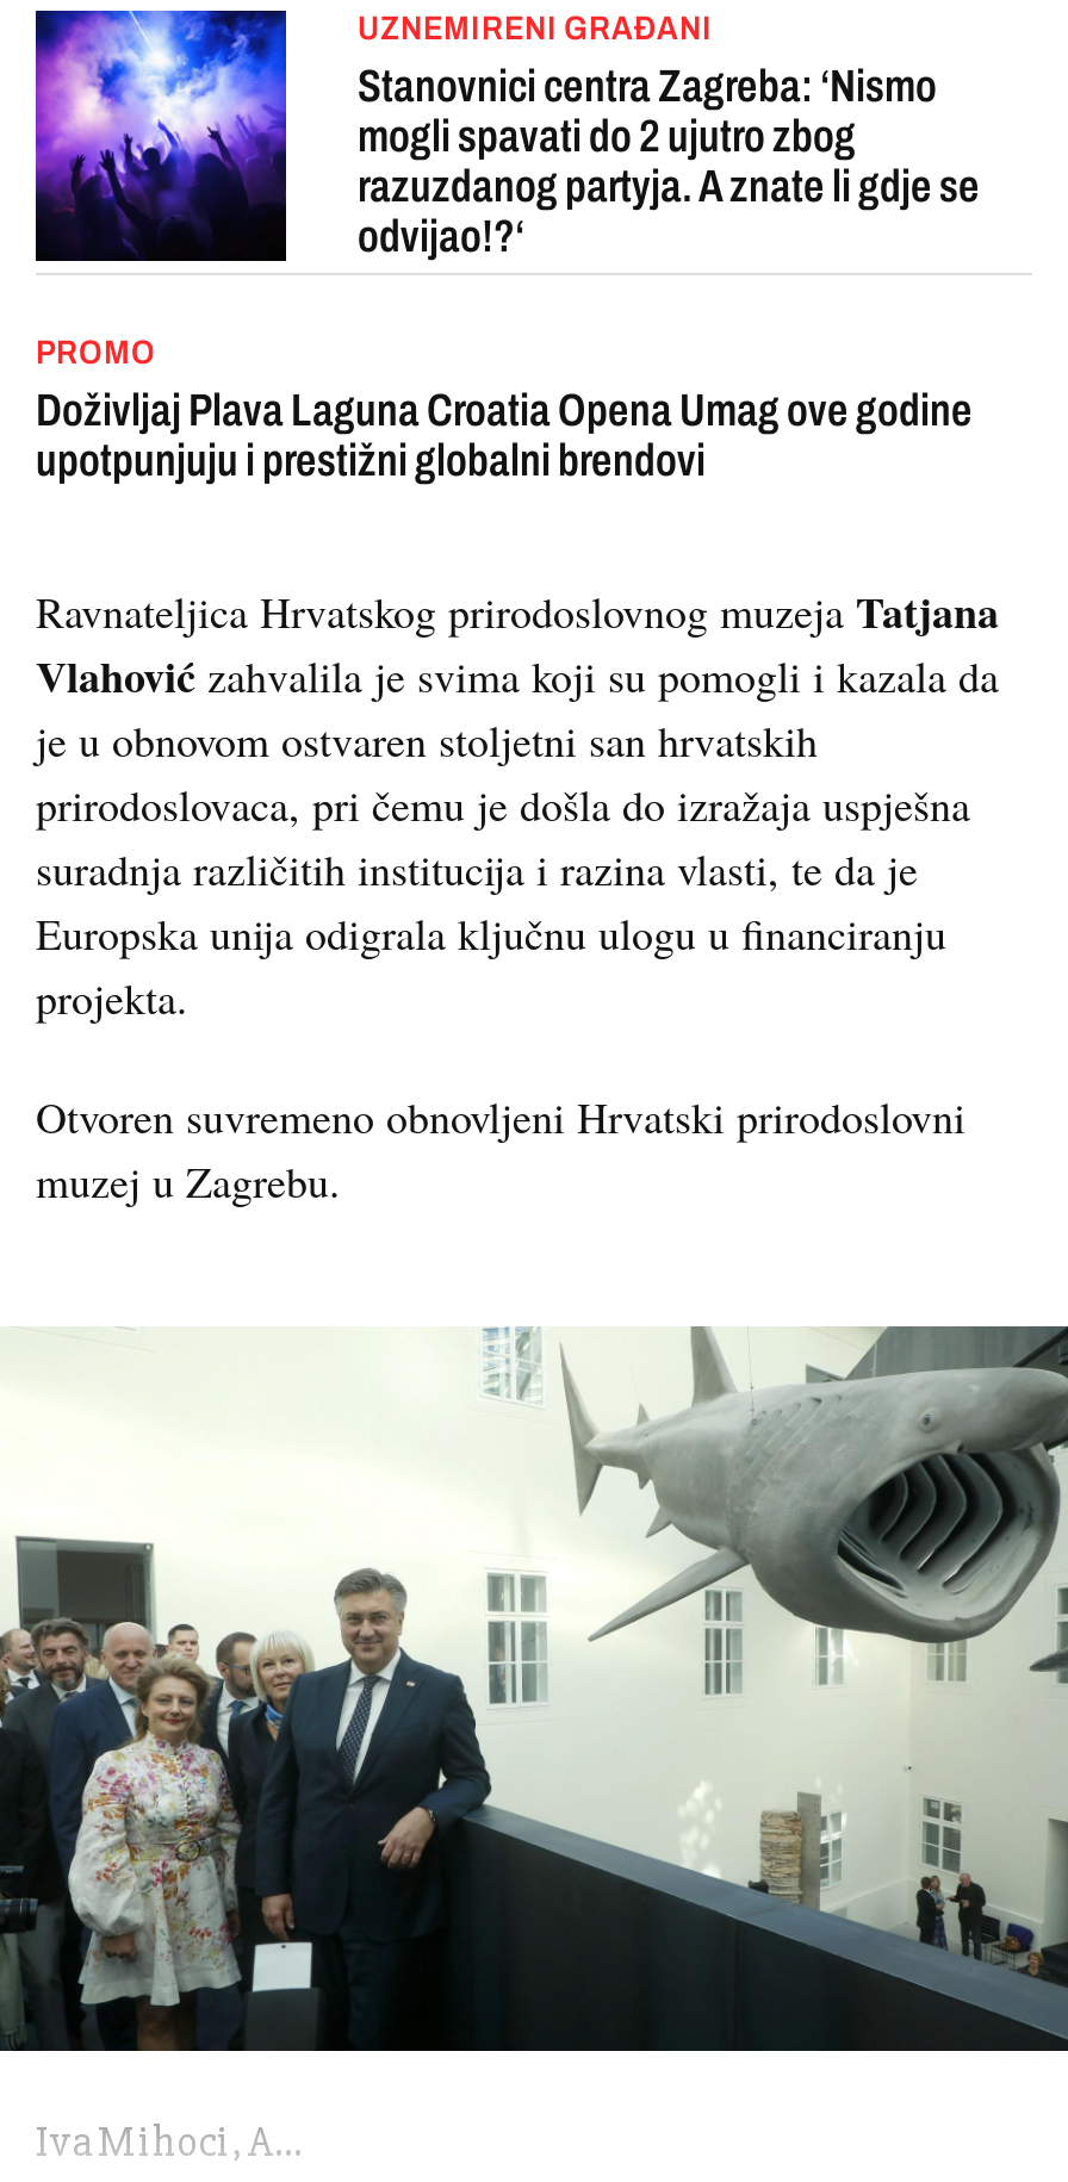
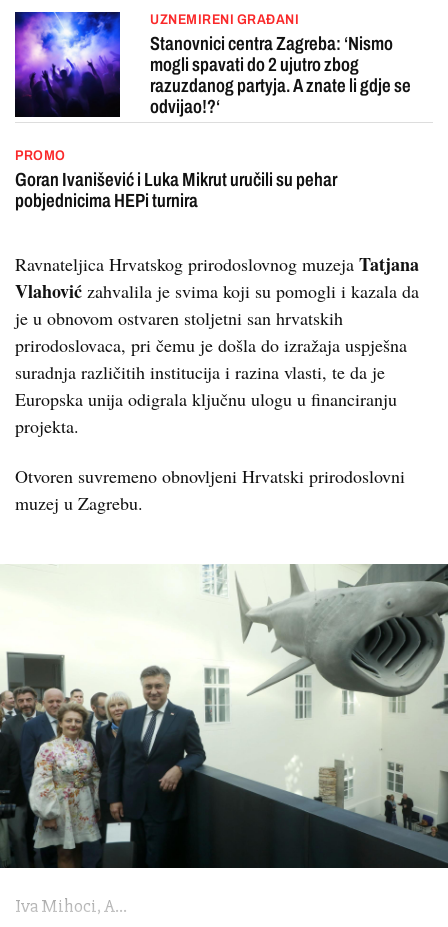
[36,385,973,485] Doživljaj Plava Laguna Croatia Opena Umag ove godine | upotpunjuju i prestižni globalni brendovi -> [15,169,337,211] Goran Ivanišević i Luka Mikrut uručili su pehar | pobjednicima HEPi turnira

